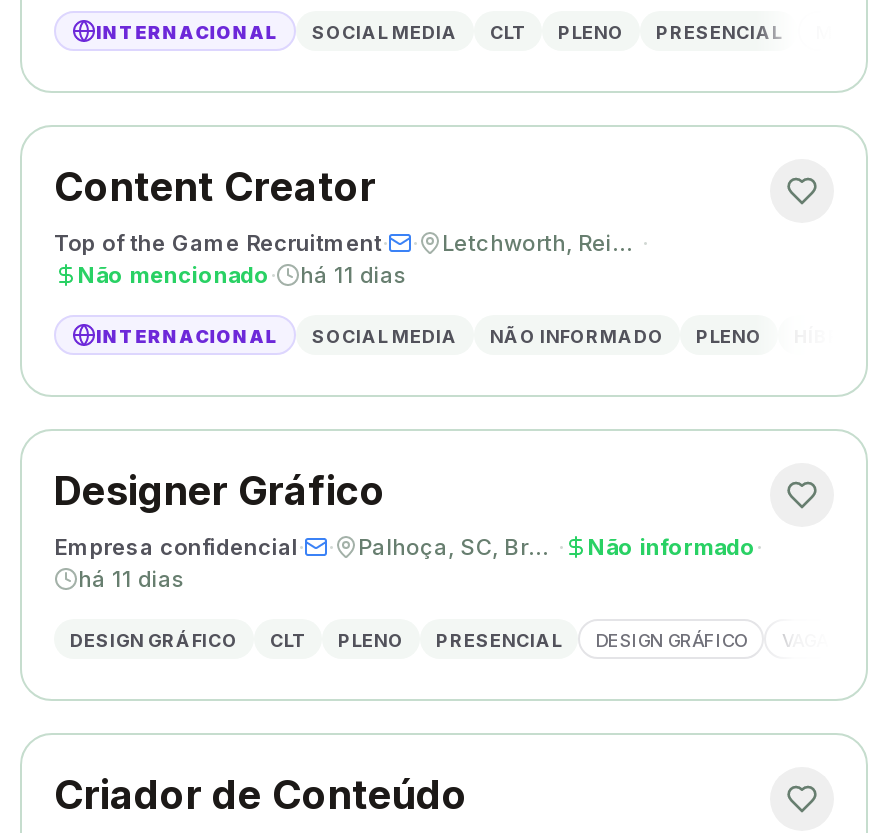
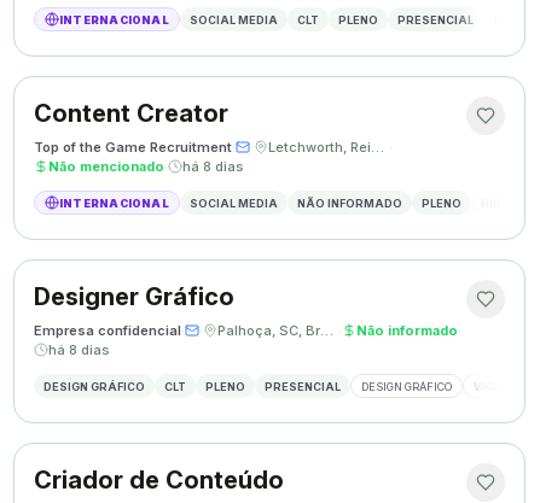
[78,261,408,289] Não mencionado · há 11 dias -> [48,158,244,175] Não mencionado · há 8 dias
[78,565,186,593] há 11 dias -> [48,341,110,358] há 8 dias

